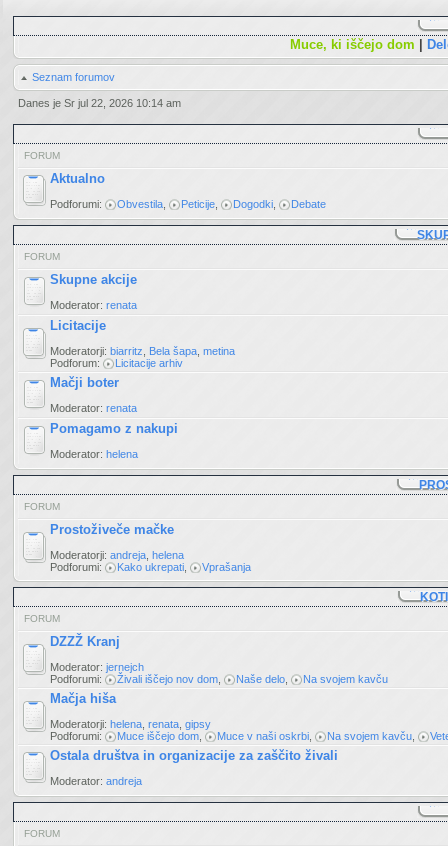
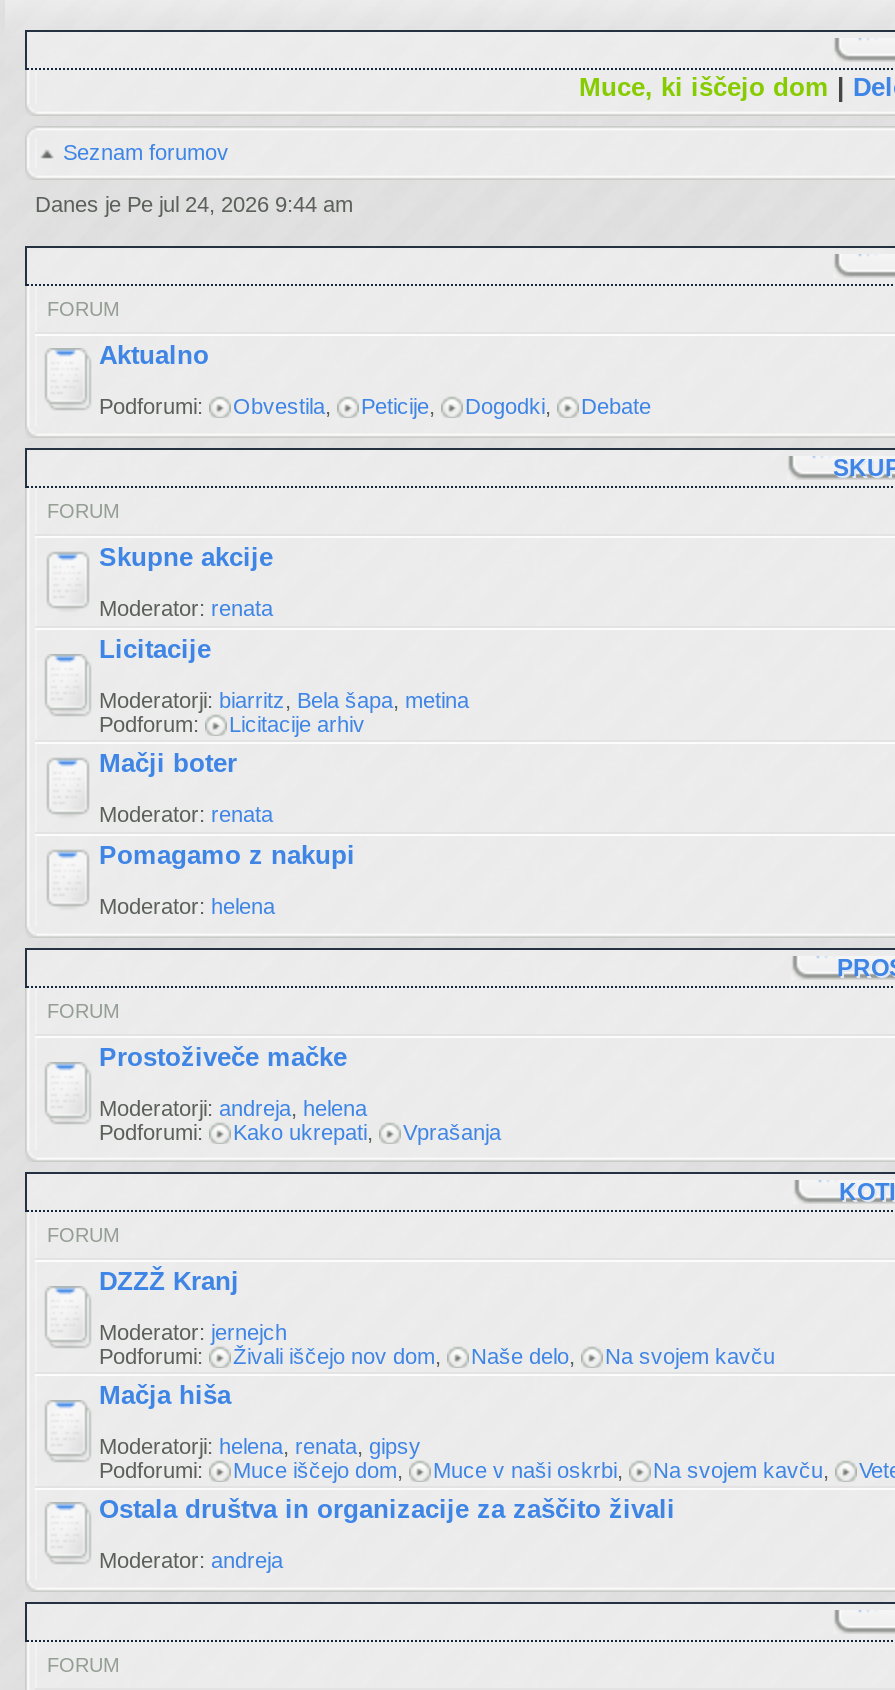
[18,97,181,109] Danes je Sr jul 22, 2026 10:14 am -> [35,192,353,216] Danes je Pe jul 24, 2026 9:44 am

